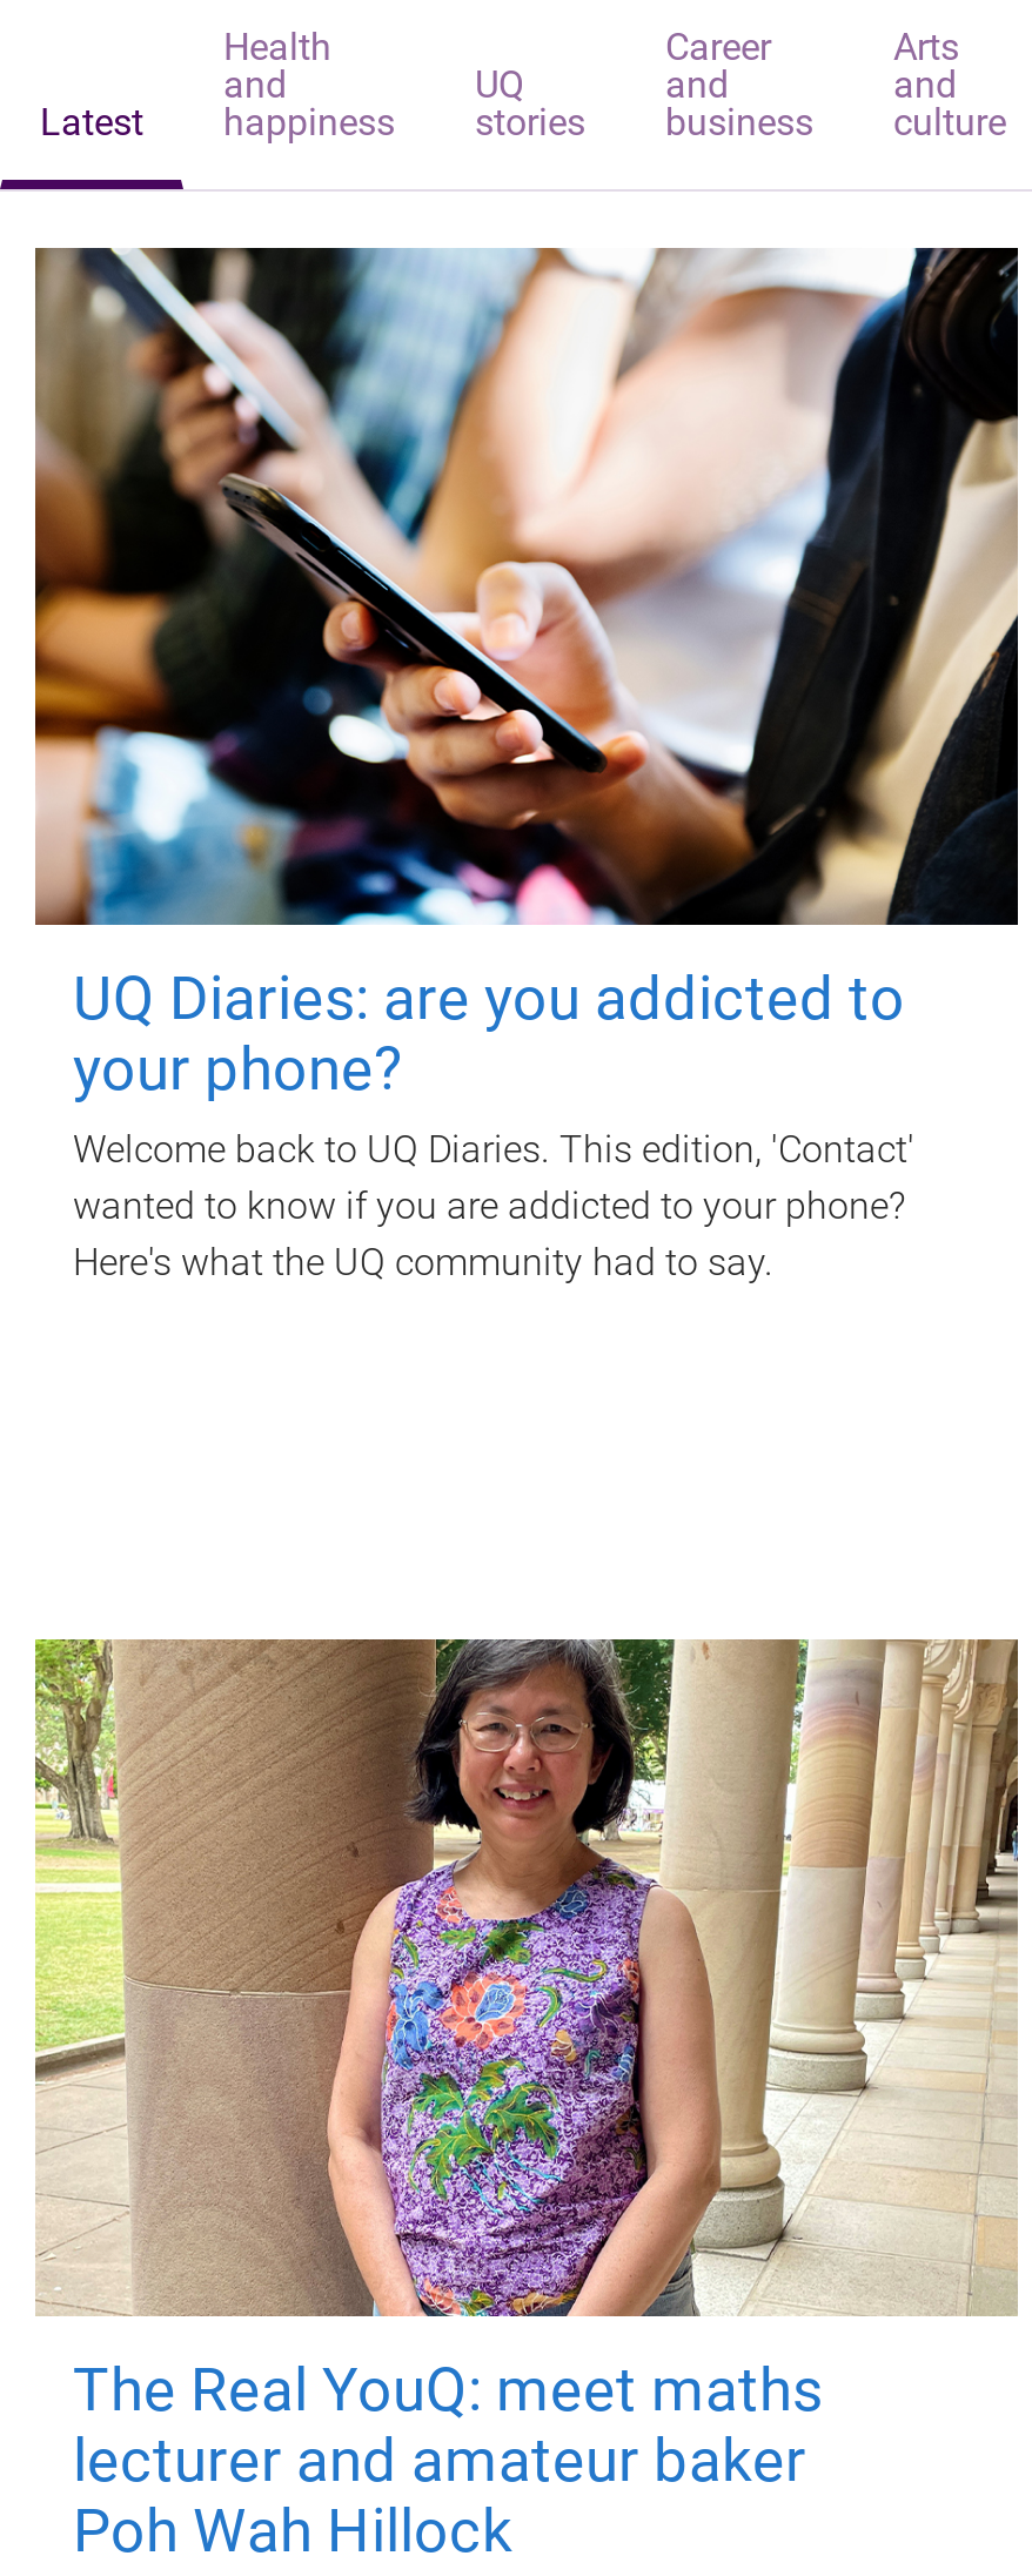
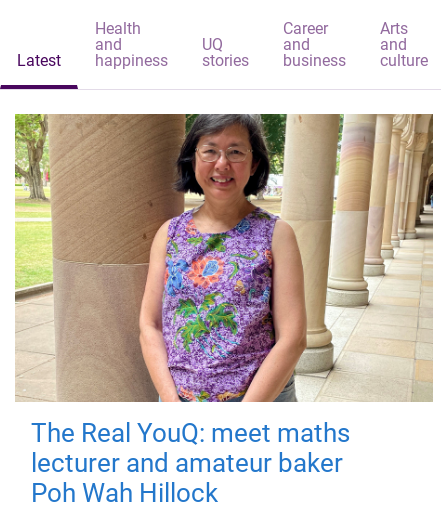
[33,246,1020,1284] [image] | UQ Diaries: are you addicted to | your phone? | Welcome back to UQ Diaries. This edition, 'Contact' | wanted to know if you are addicted to your phone? | Here's what the UQ community had to say. -> none

